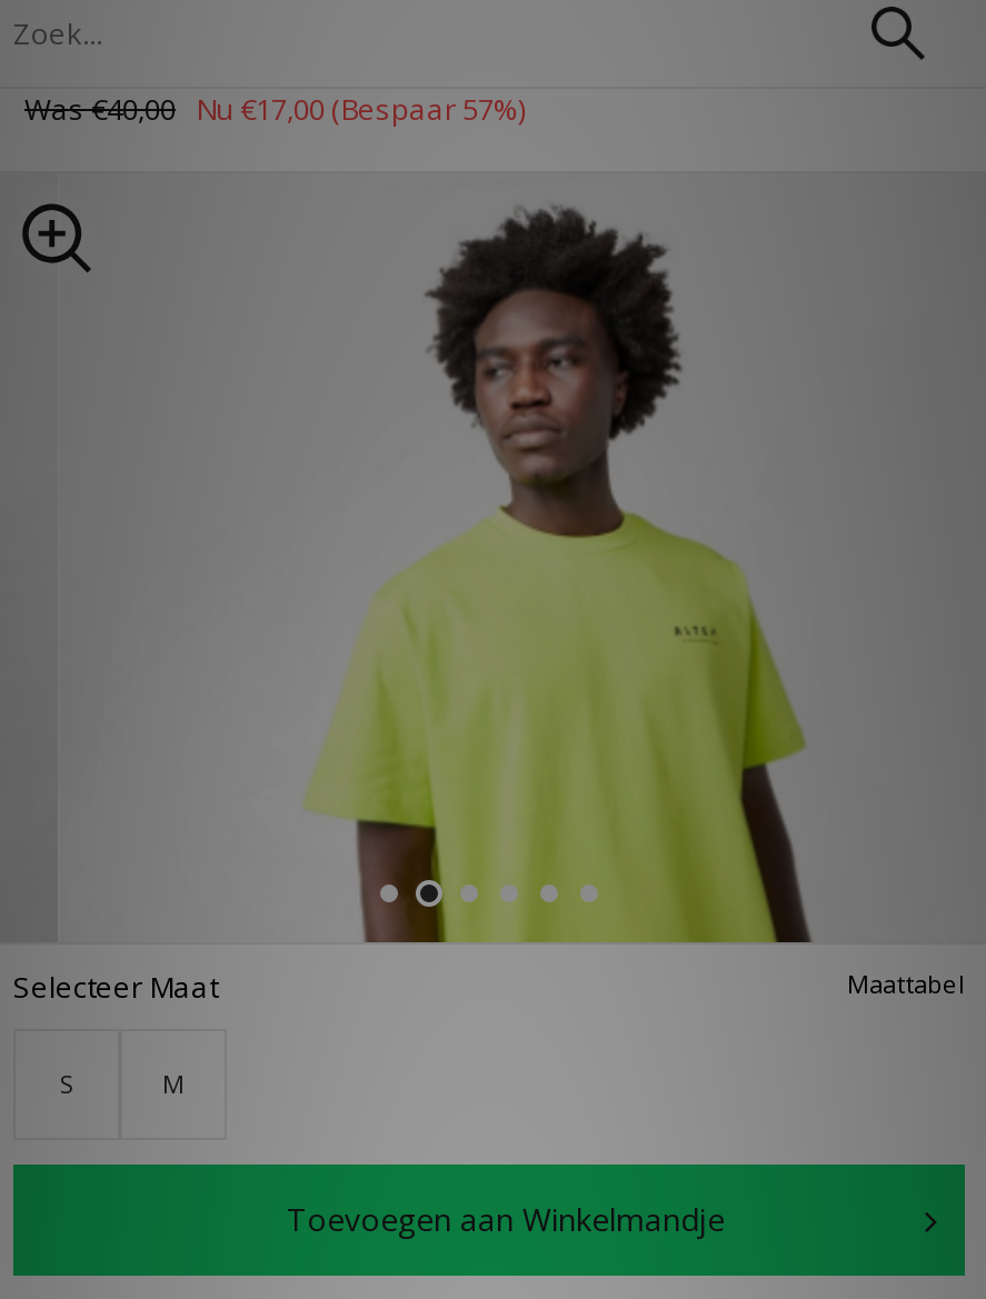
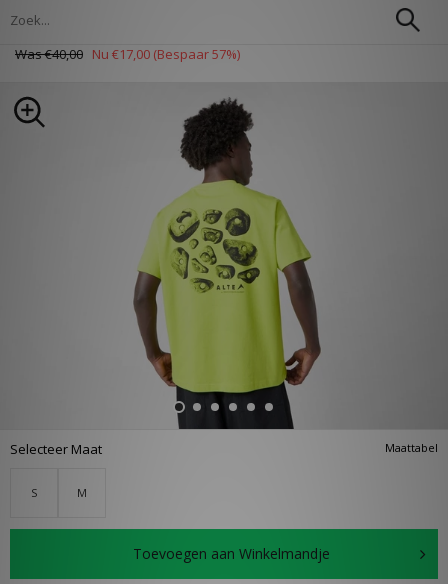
[289,207,811,945] [image] -> [133,97,368,430] [image]

